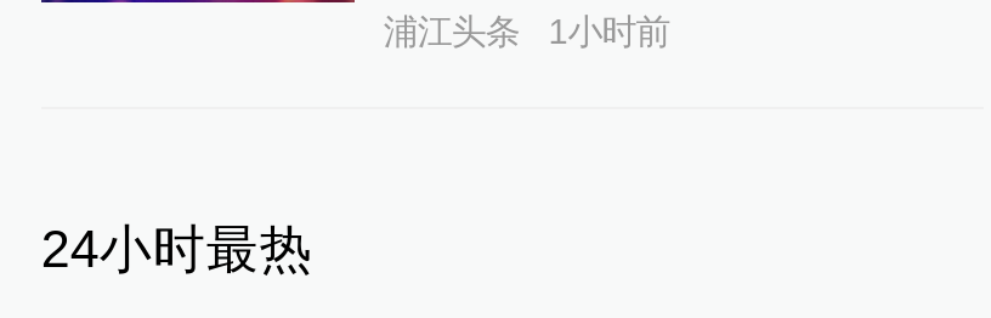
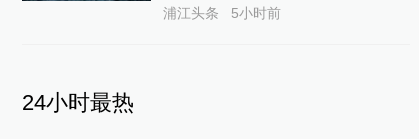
[383,12,670,51] 浦江头条 1小时前 -> [163,5,281,21] 浦江头条 5小时前

